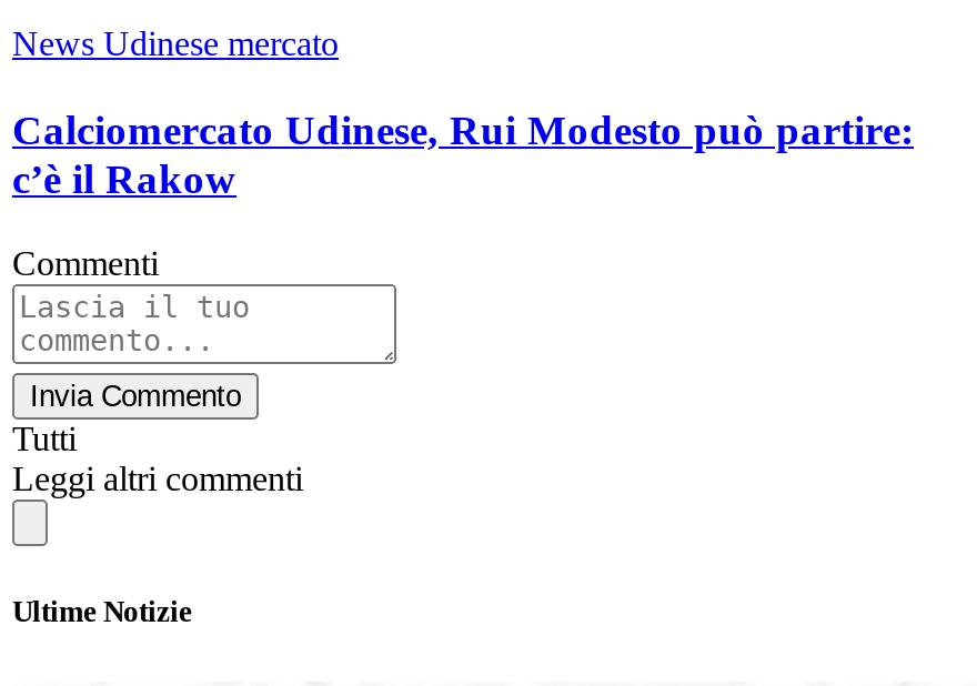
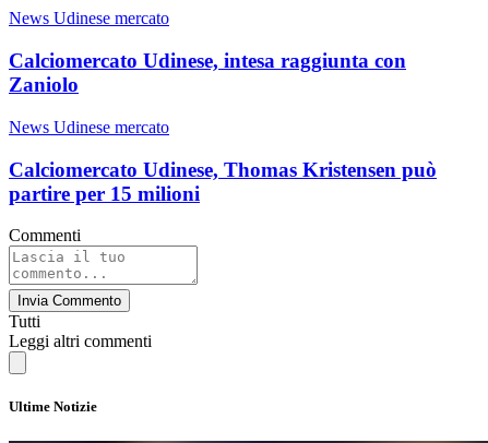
[12,106,914,201] Calciomercato Udinese, Rui Modesto può partire: | c’è il Rakow -> [9,49,437,205] Calciomercato Udinese, intesa raggiunta con | Zaniolo | News Udinese mercato | Calciomercato Udinese, Thomas Kristensen può | partire per 15 milioni

